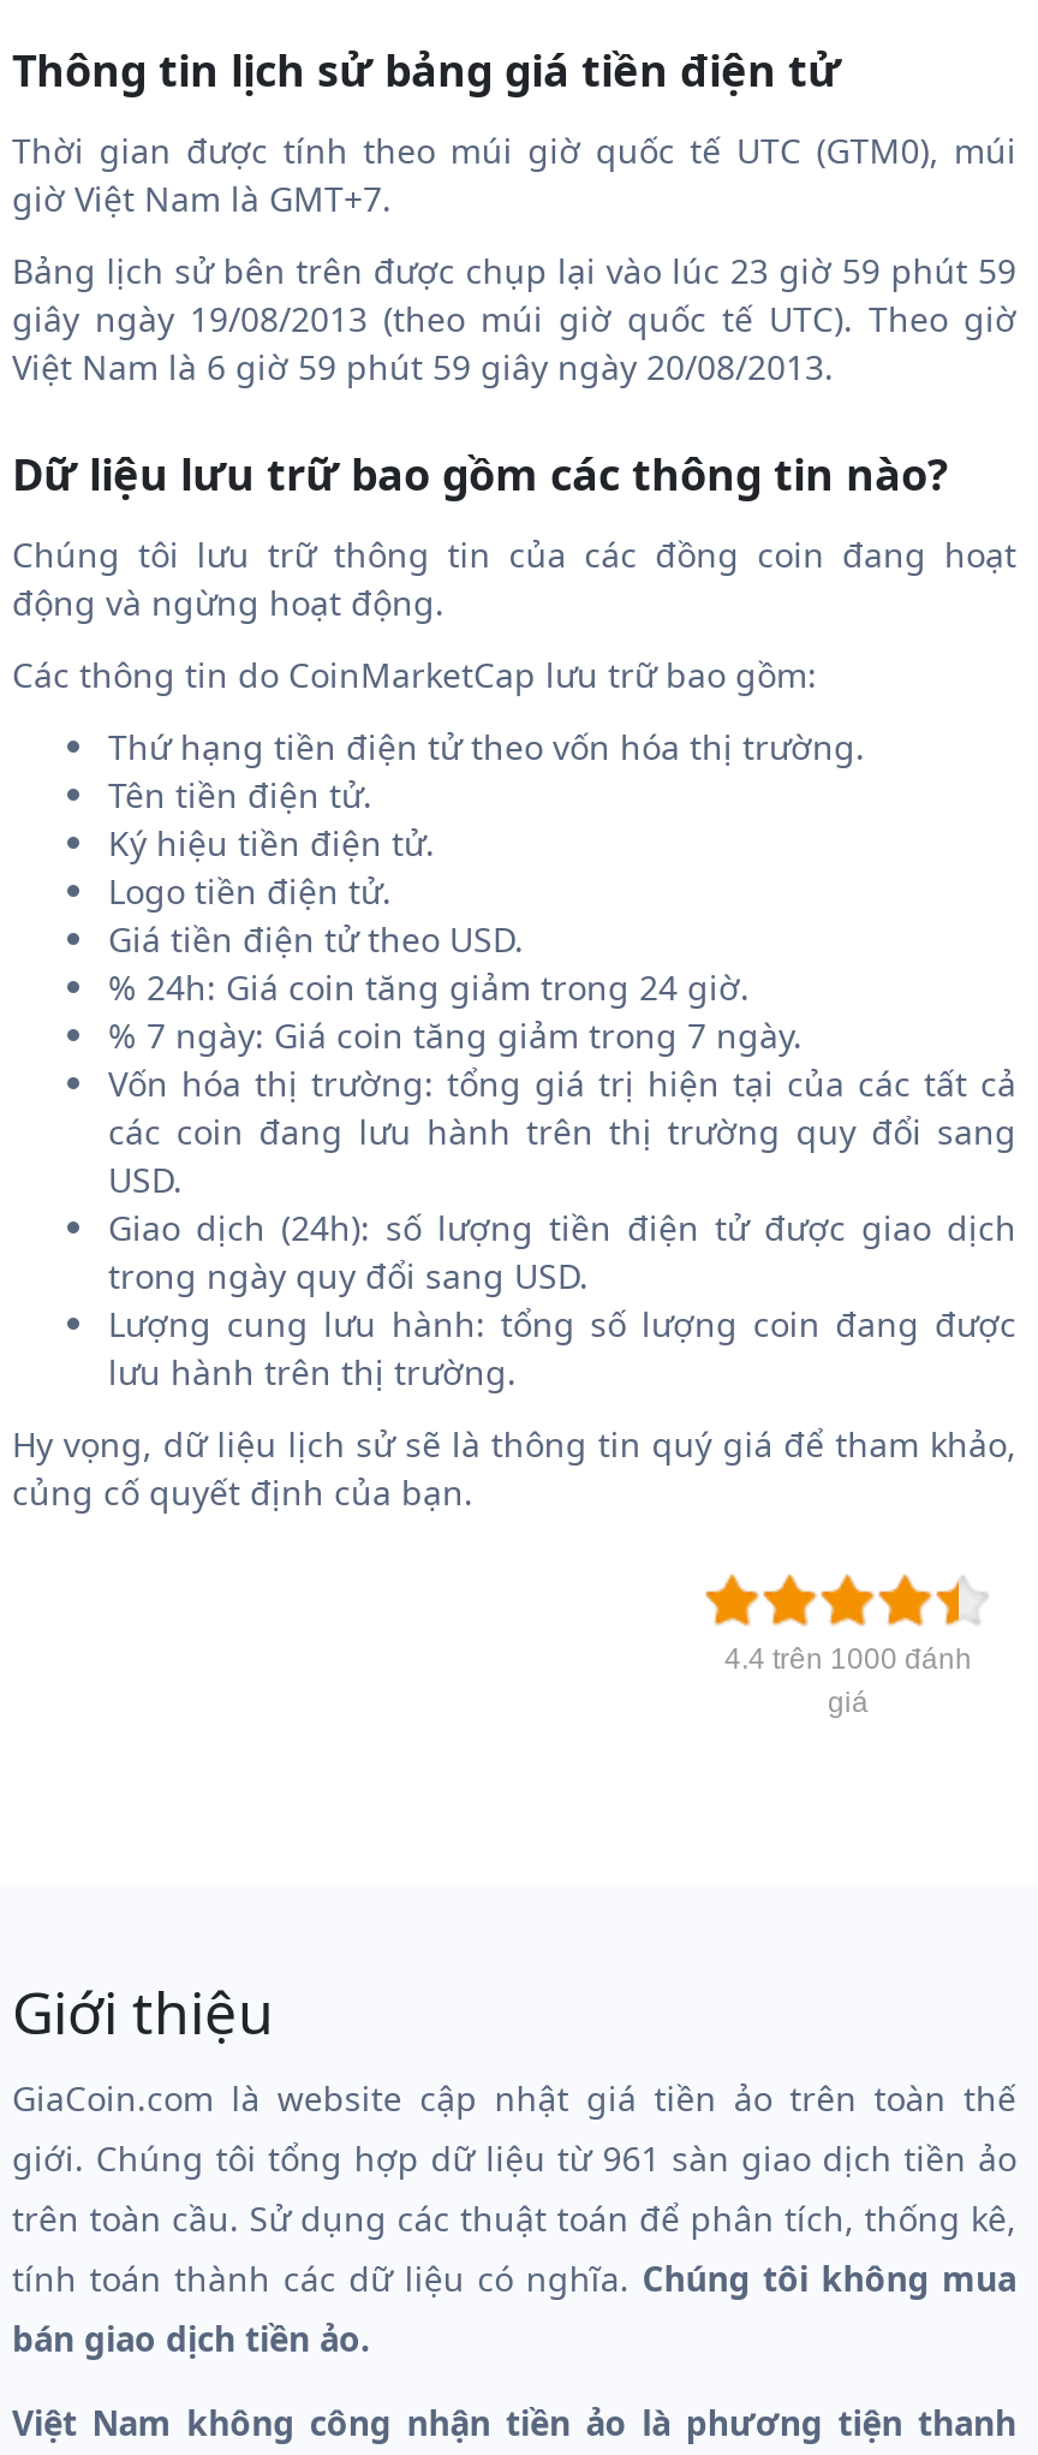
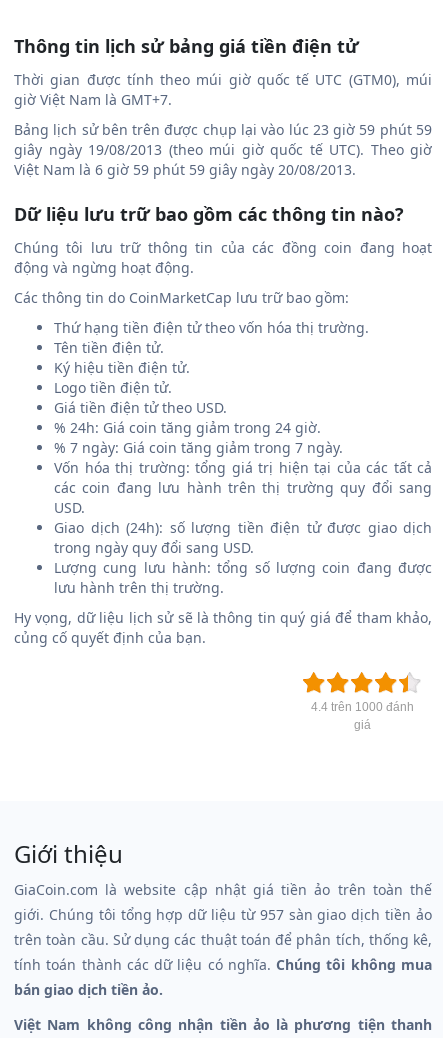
[12,2135,1016,2181] giới. Chúng tôi tổng hợp dữ liệu từ 961 sàn giao dịch tiền ảo -> [14,905,432,924] giới. Chúng tôi tổng hợp dữ liệu từ 957 sàn giao dịch tiền ảo

